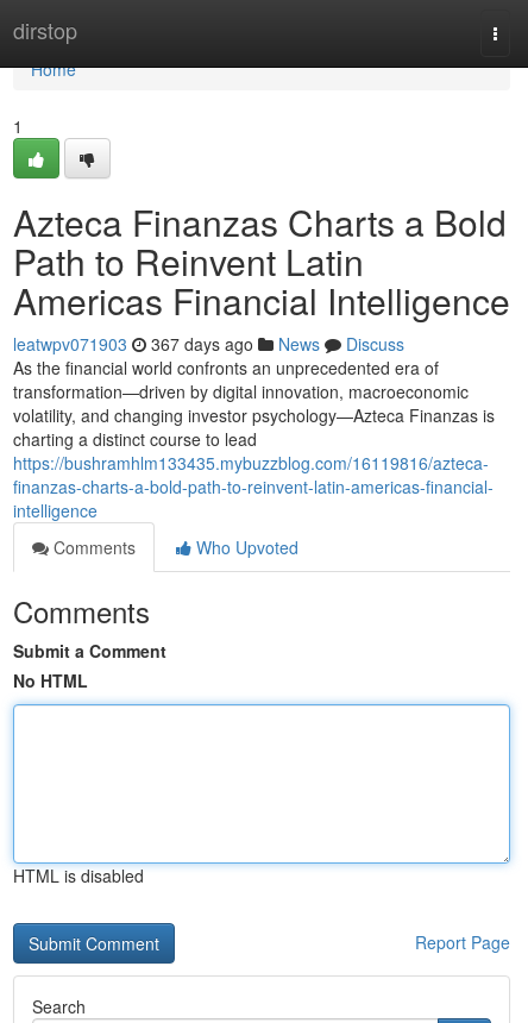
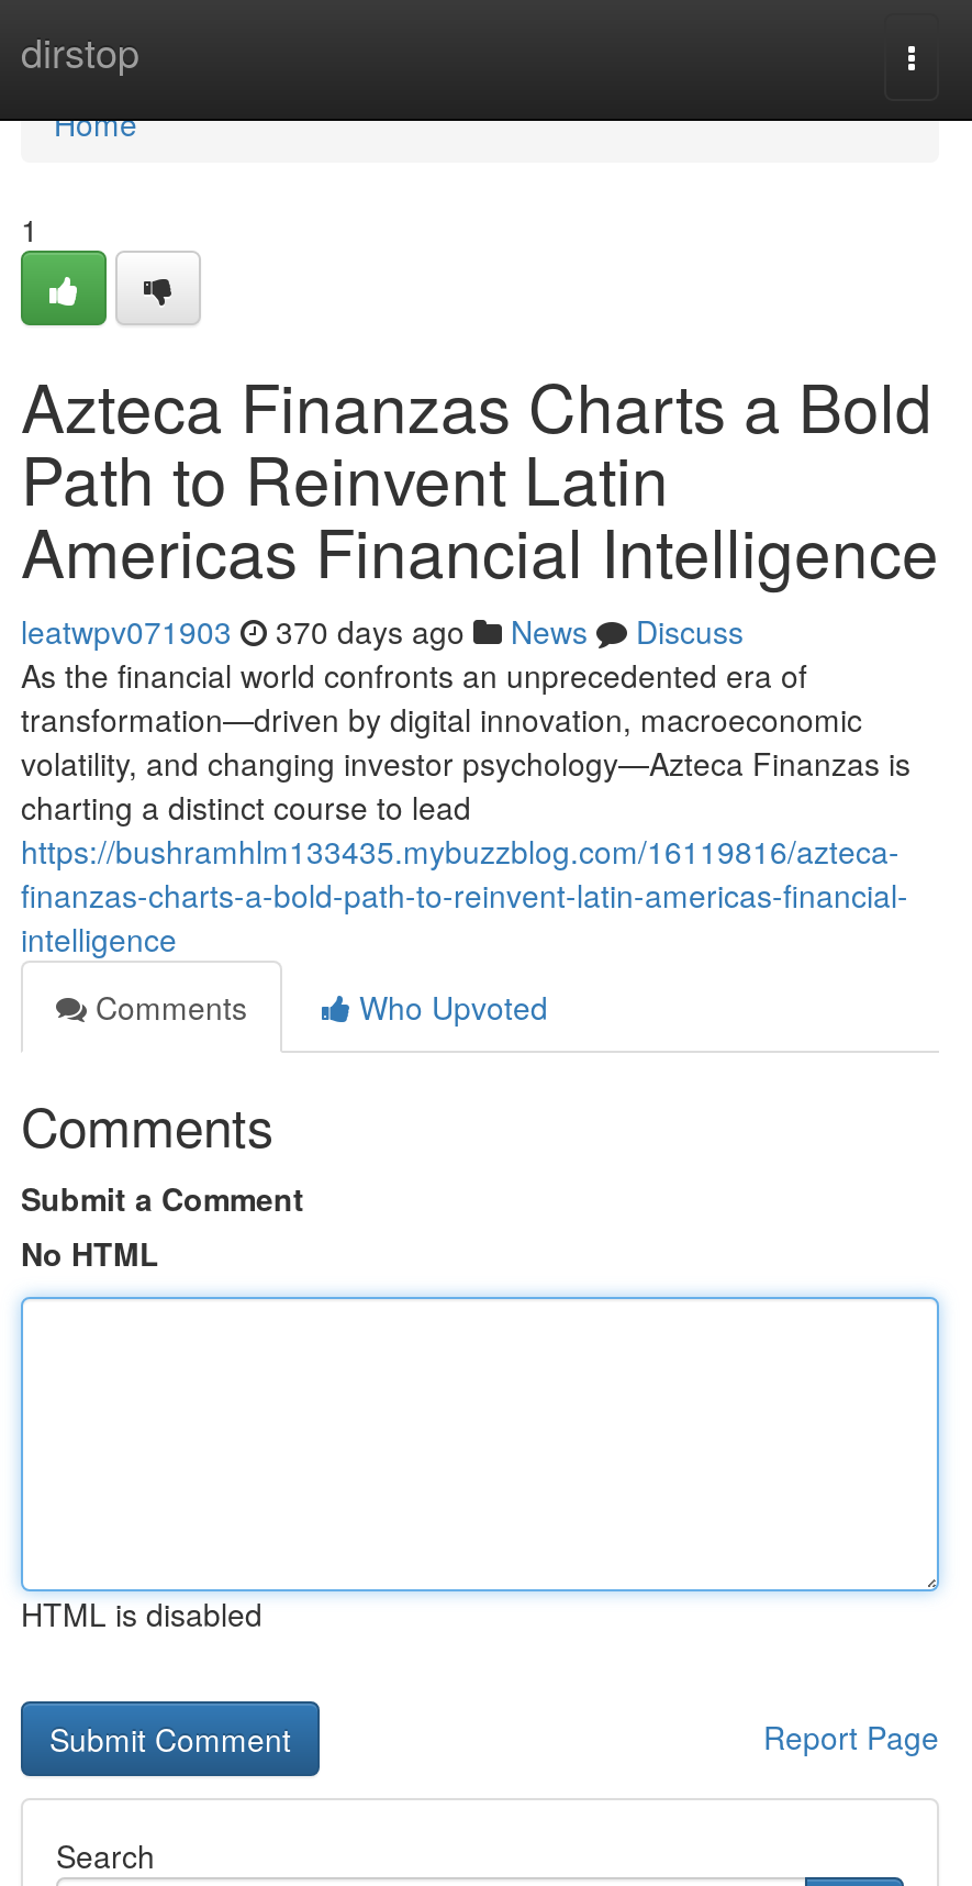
[13,332,404,356] leatwpv071903 367 days ago News Discuss -> [21,609,744,653] leatwpv071903 370 days ago News Discuss

